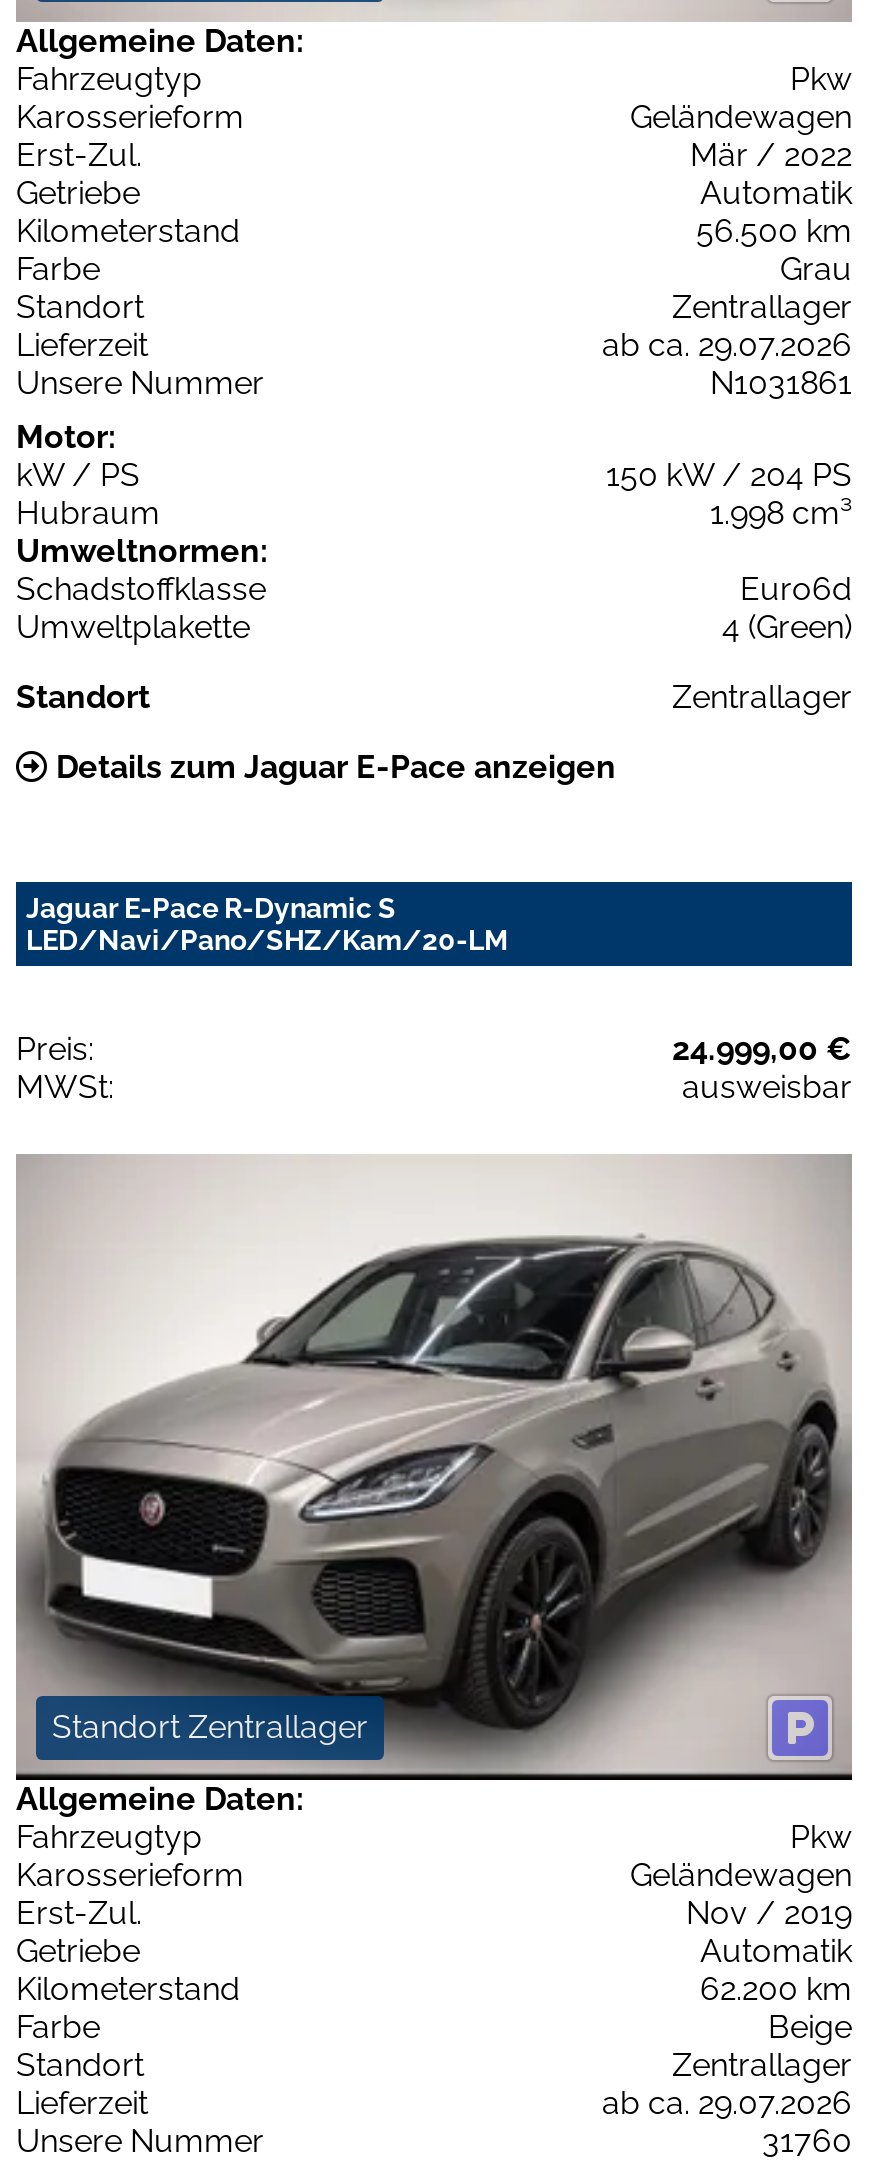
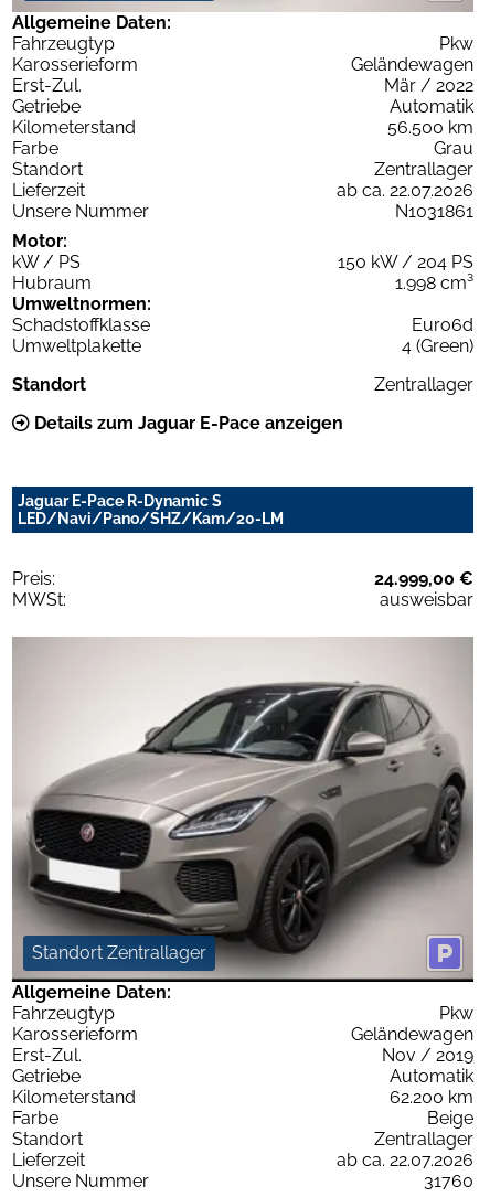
[602,325,852,363] ab ca. 29.07.2026 -> [337,179,473,200] ab ca. 22.07.2026
[602,2084,852,2122] ab ca. 29.07.2026 -> [337,1150,473,1171] ab ca. 22.07.2026

